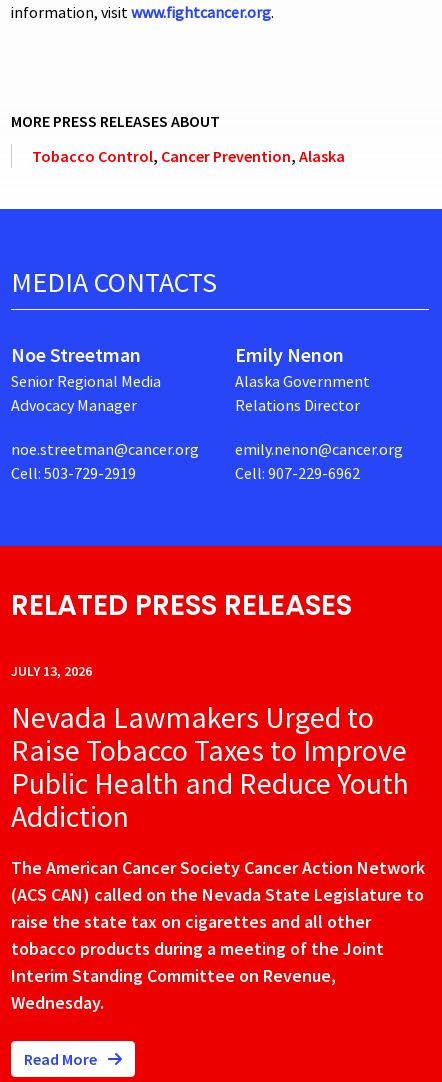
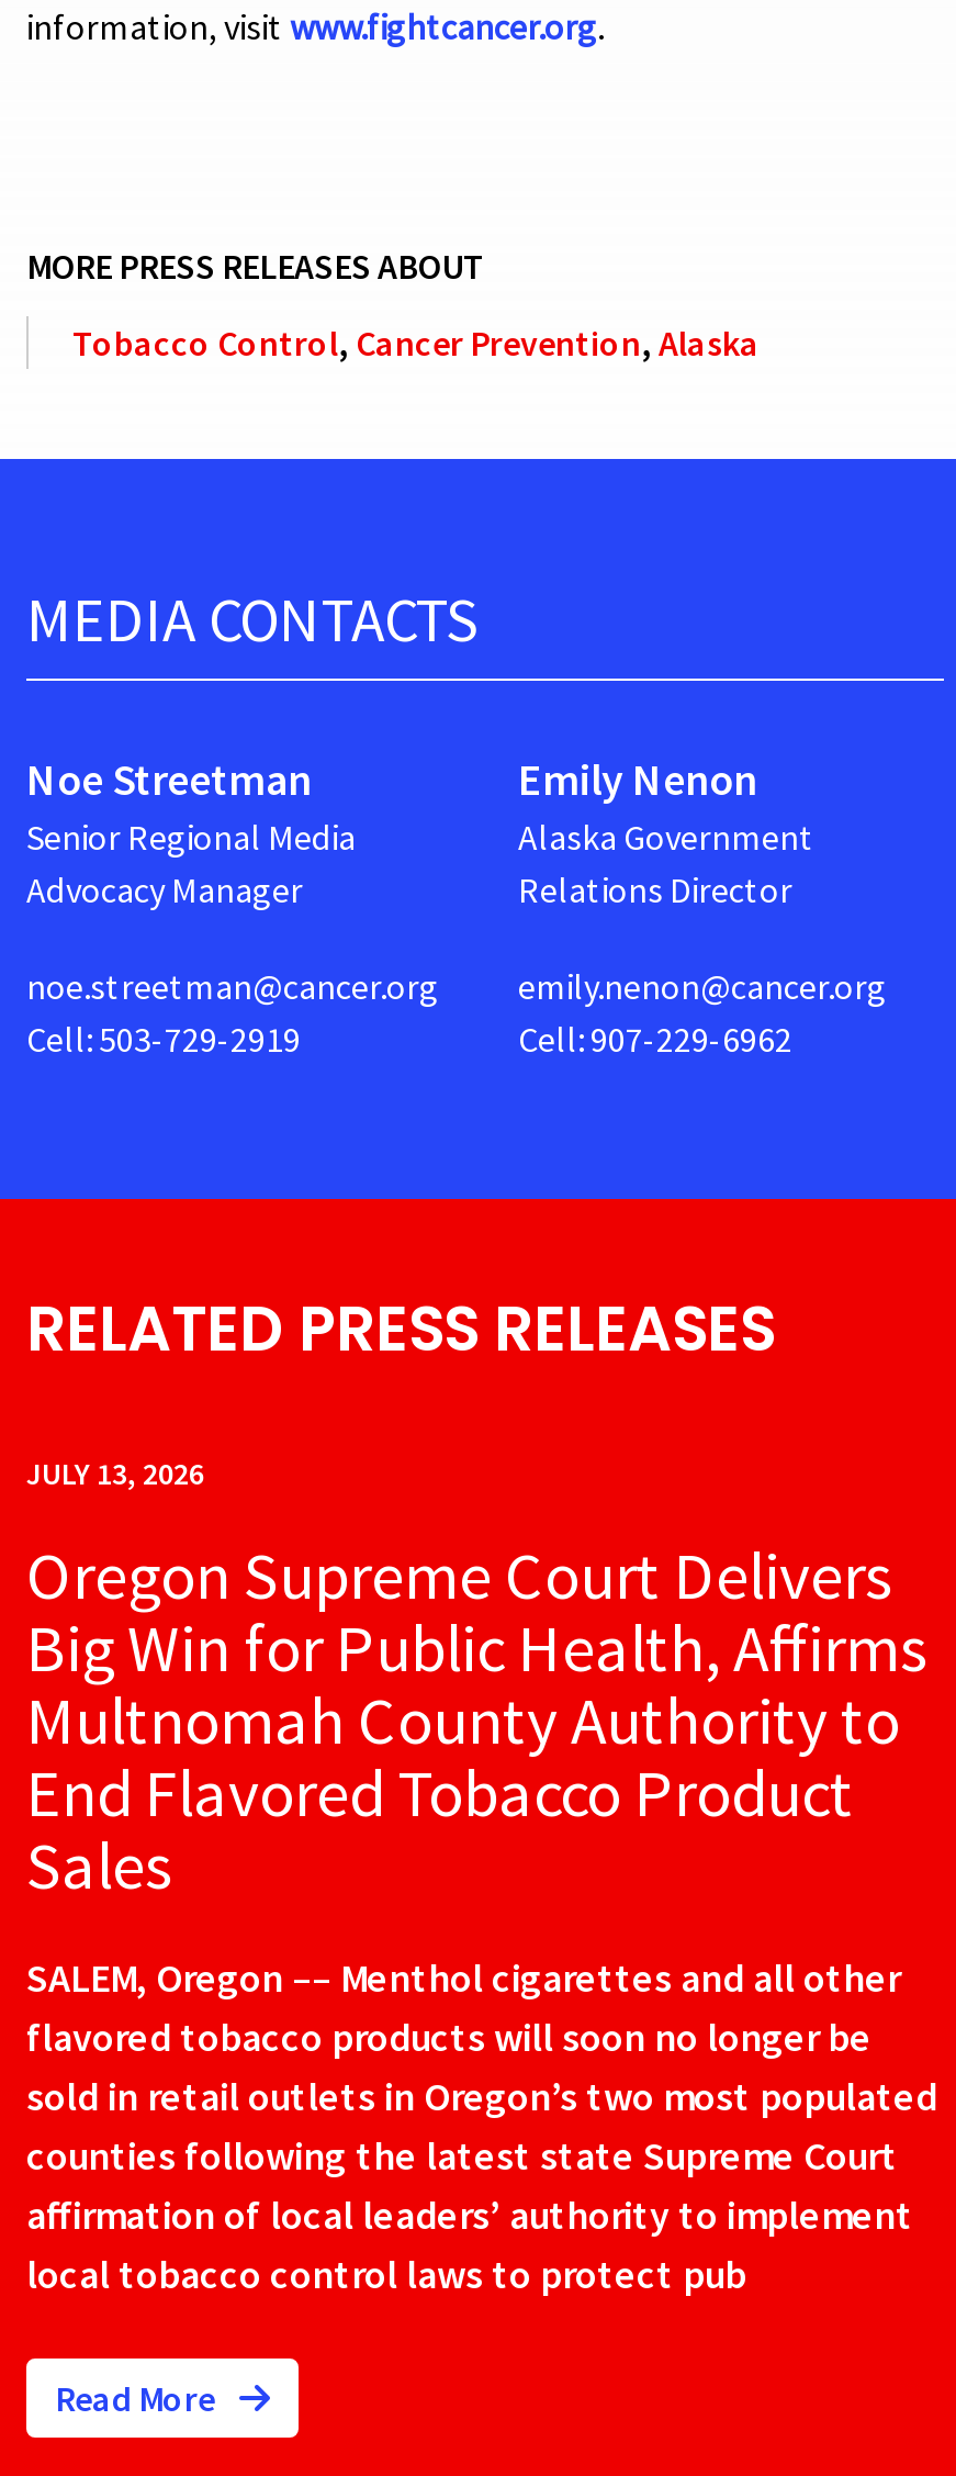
[11,699,409,837] Nevada Lawmakers Urged to | Raise Tobacco Taxes to Improve | Public Health and Reduce Youth | Addiction -> [26,1535,929,1911] Oregon Supreme Court Delivers | Big Win for Public Health, Affirms | Multnomah County Authority to | End Flavored Tobacco Product | Sales
[11,856,425,1014] The American Cancer Society Cancer Action Network | (ACS CAN) called on the Nevada State Legislature to | raise the state tax on cigarettes and all other | tobacco products during a meeting of the Joint | Interim Standing Committee on Revenue, | Wednesday. -> [26,1952,937,2299] SALEM, Oregon –– Menthol cigarettes and all other | flavored tobacco products will soon no longer be | sold in retail outlets in Oregon’s two most populated | counties following the latest state Supreme Court | affirmation of local leaders’ authority to implement | local tobacco control laws to protect pub

